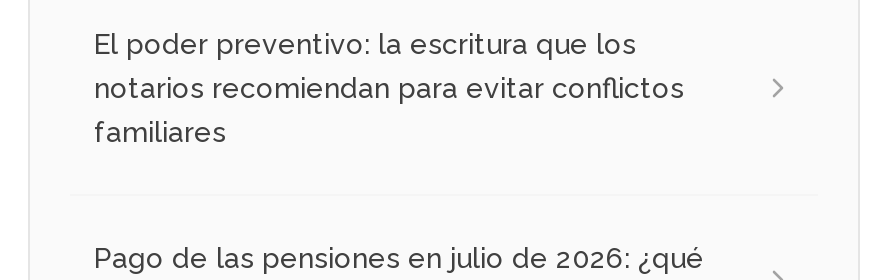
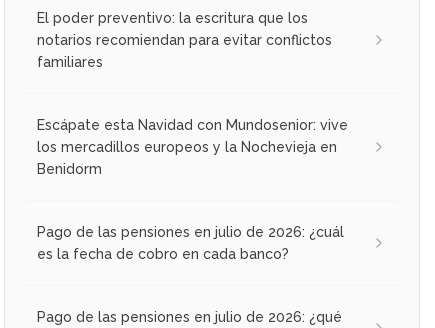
none -> [37,117,348,177] Escápate esta Navidad con Mundosenior: vive | los mercadillos europeos y la Nochevieja en | Benidorm
none -> [37,224,344,262] Pago de las pensiones en julio de 2026: ¿cuál | es la fecha de cobro en cada banco?

